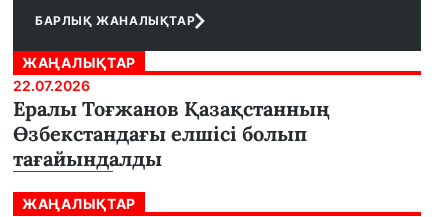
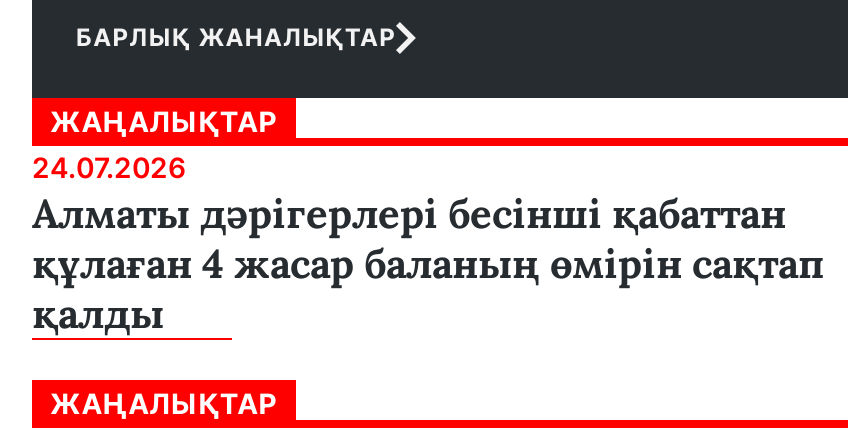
[13,77,330,171] 22.07.2026 | Ералы Тоғжанов Қазақстанның | Өзбекстандағы елшісі болып | тағайындалды -> [32,151,824,339] 24.07.2026 | Алматы дәрігерлері бесінші қабаттан | құлаған 4 жасар баланың өмірін сақтап | қалды

